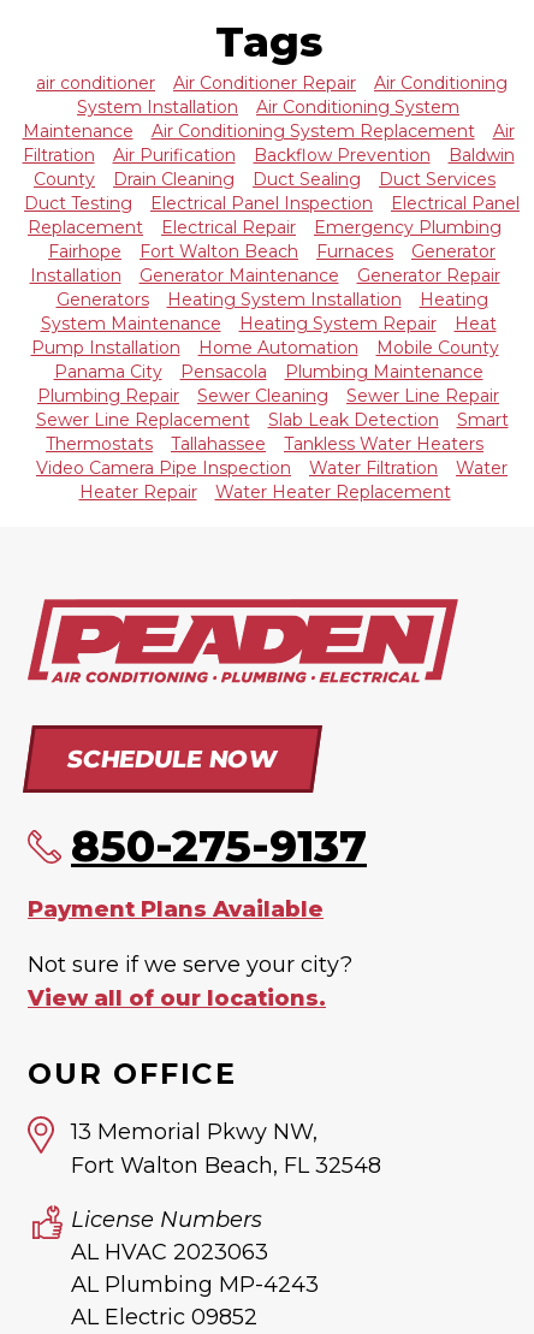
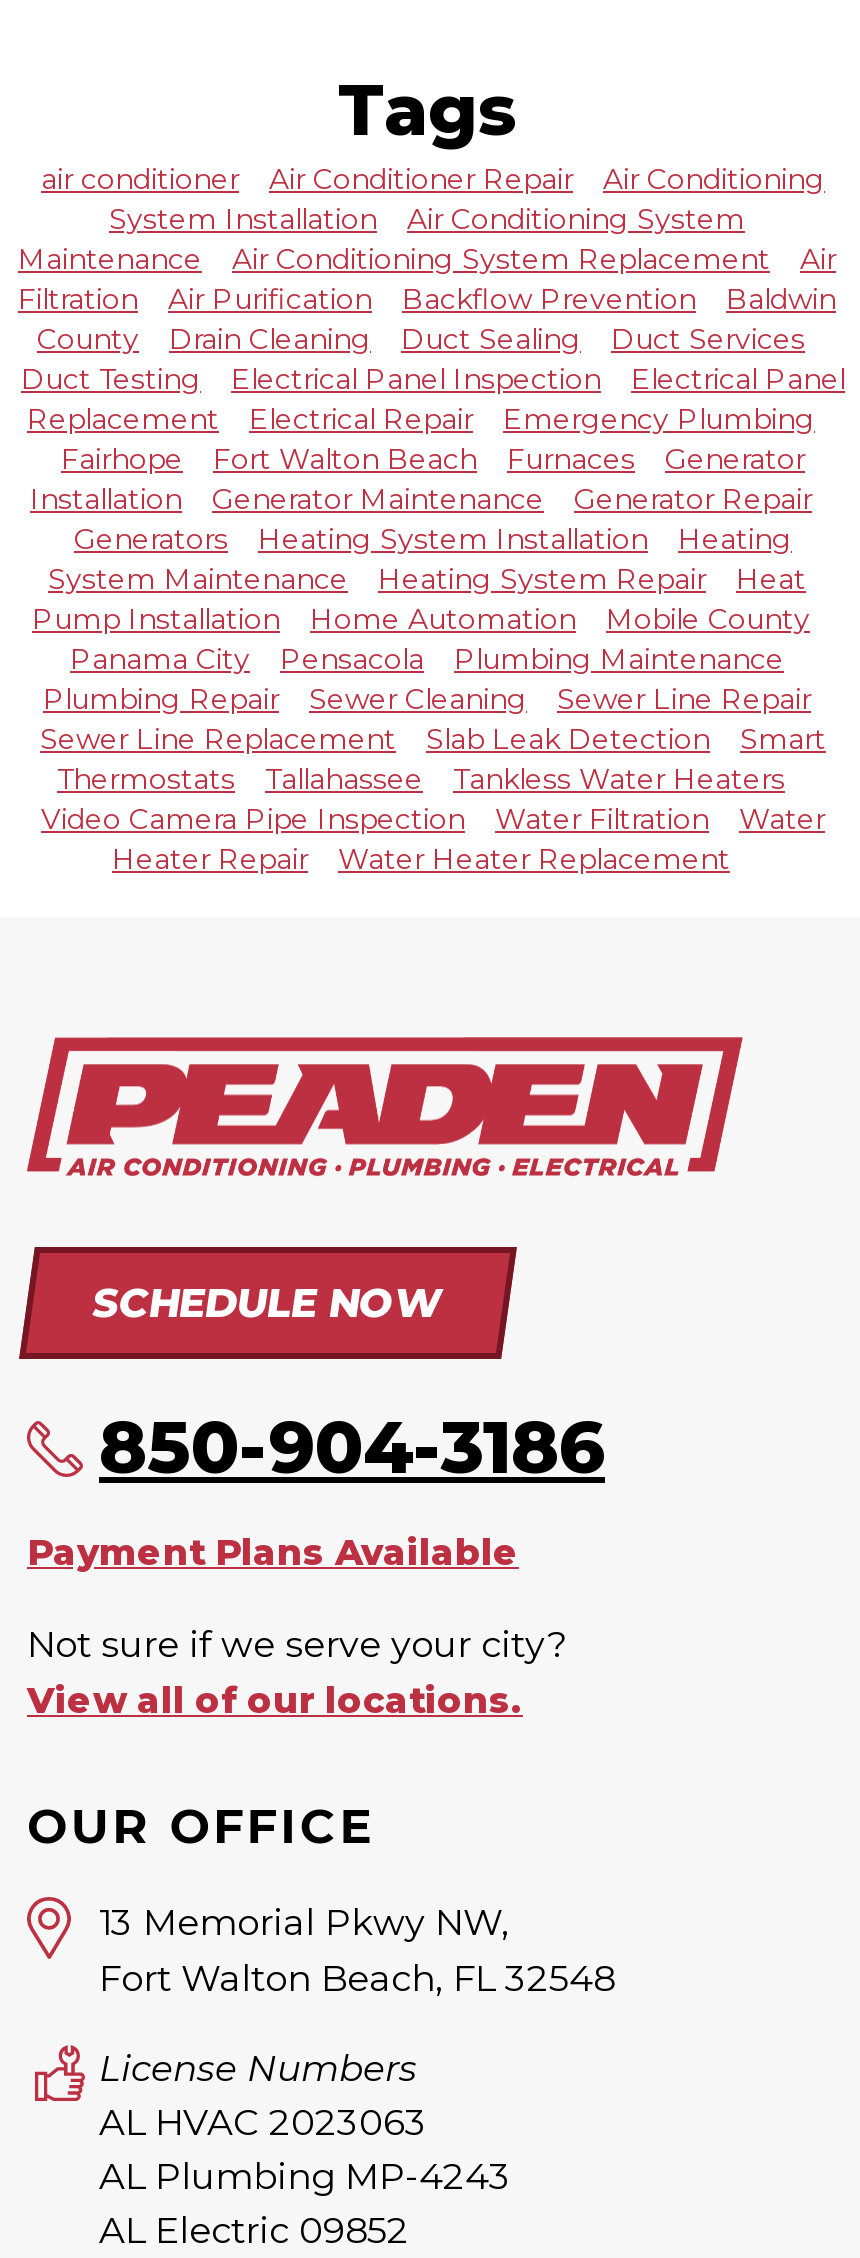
[71,819,367,872] 850-275-9137 -> [99,1402,605,1490] 850-904-3186

